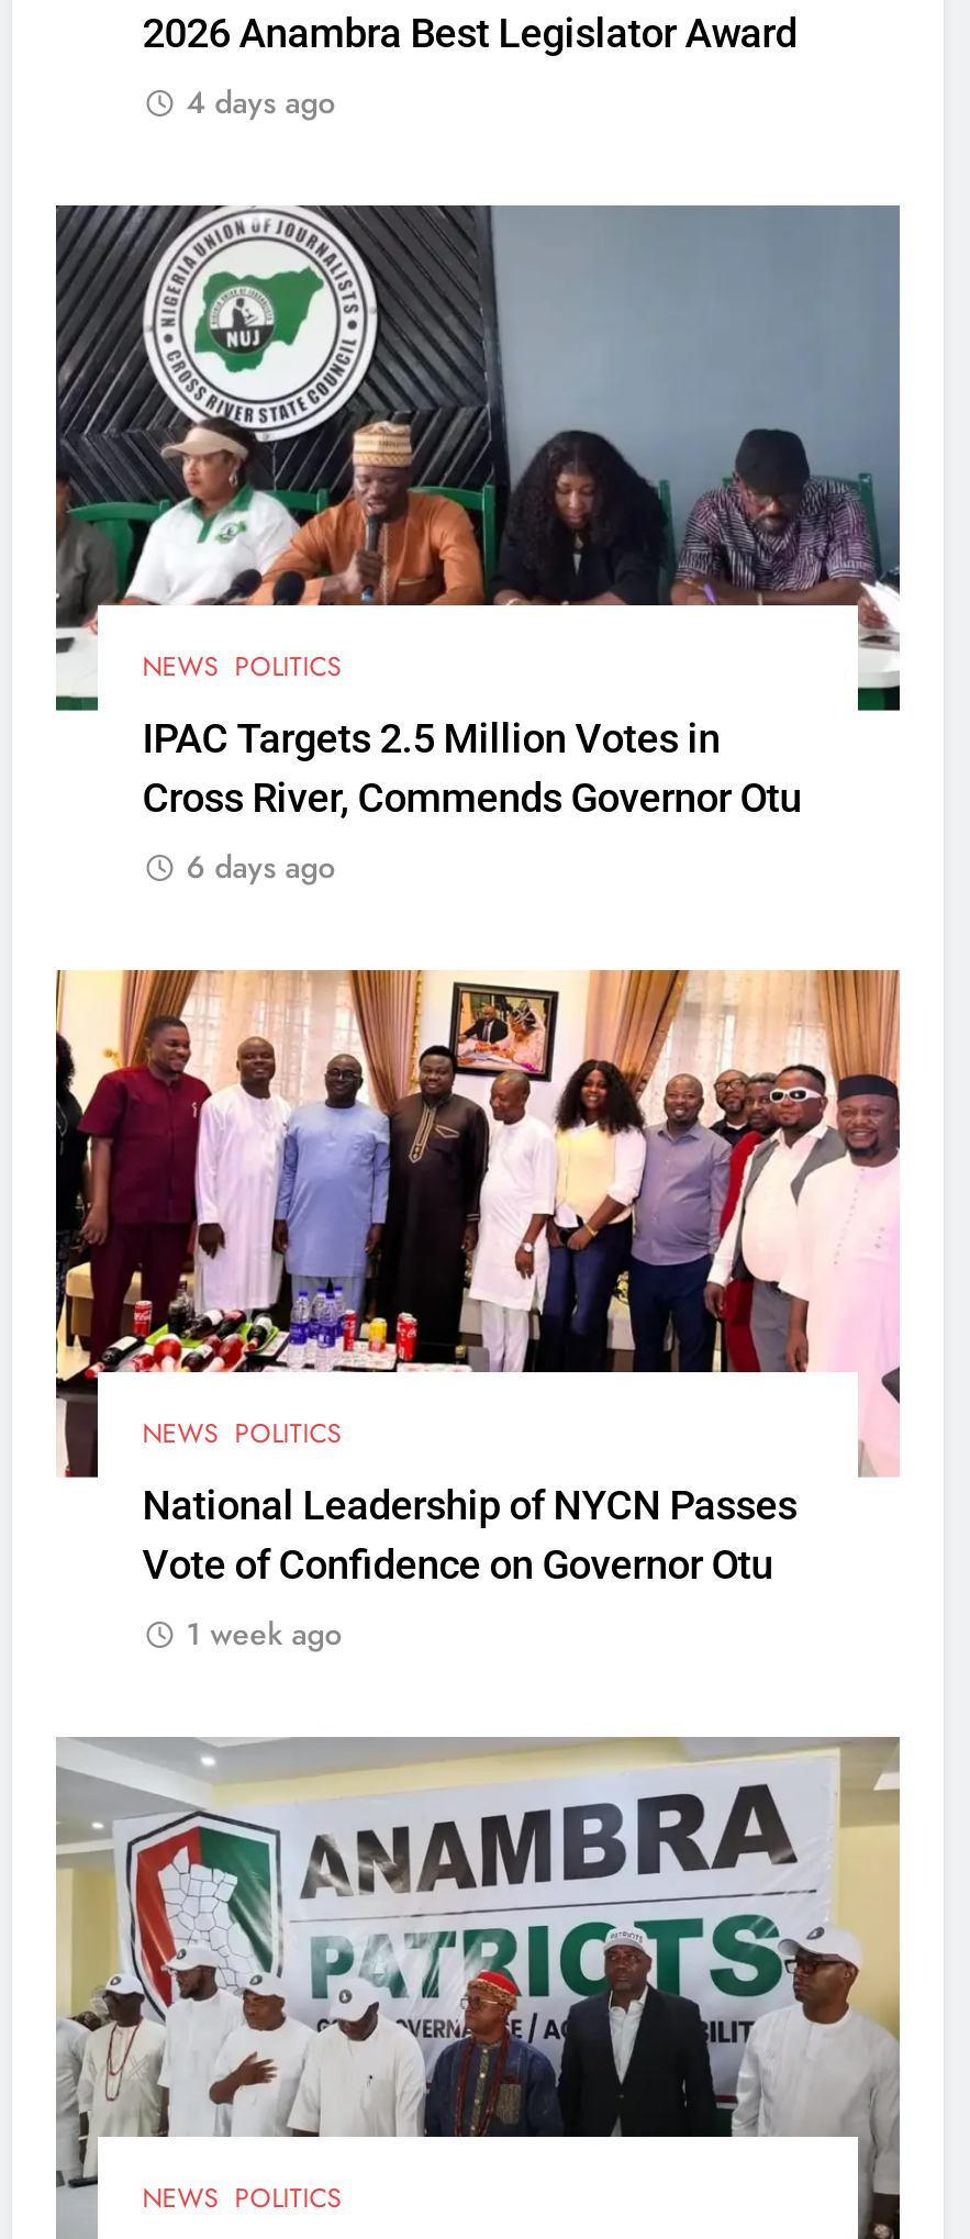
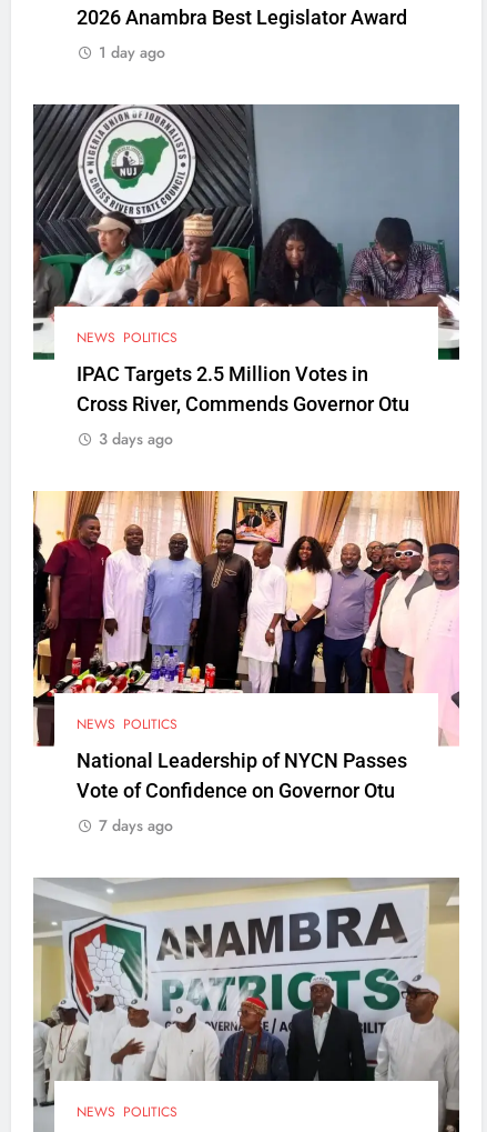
[186,80,335,124] 4 days ago -> [99,41,166,63] 1 day ago
[186,846,335,890] 6 days ago -> [99,428,173,450] 3 days ago
[186,1611,342,1655] 1 week ago -> [99,815,173,837] 7 days ago

